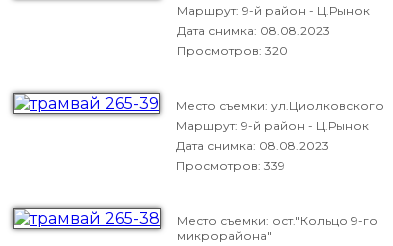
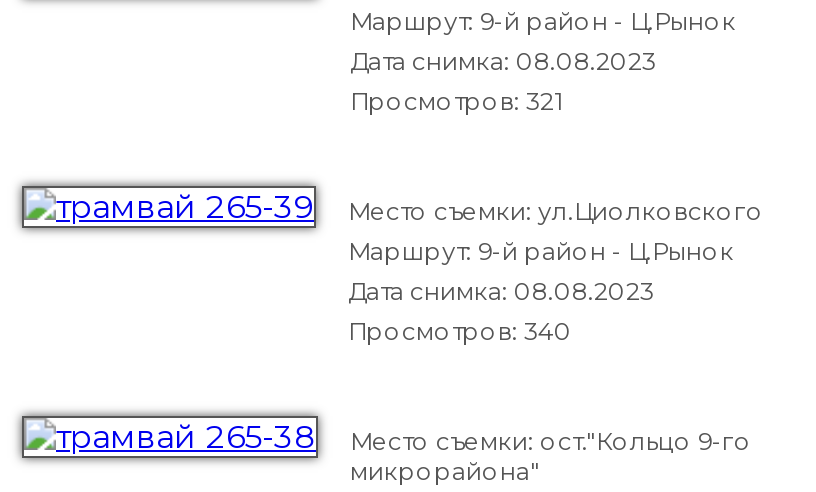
[177,43,288,58] Просмотров: 320 -> [350,87,562,117] Просмотров: 321
[176,158,285,173] Просмотров: 339 -> [348,317,572,347] Просмотров: 340

